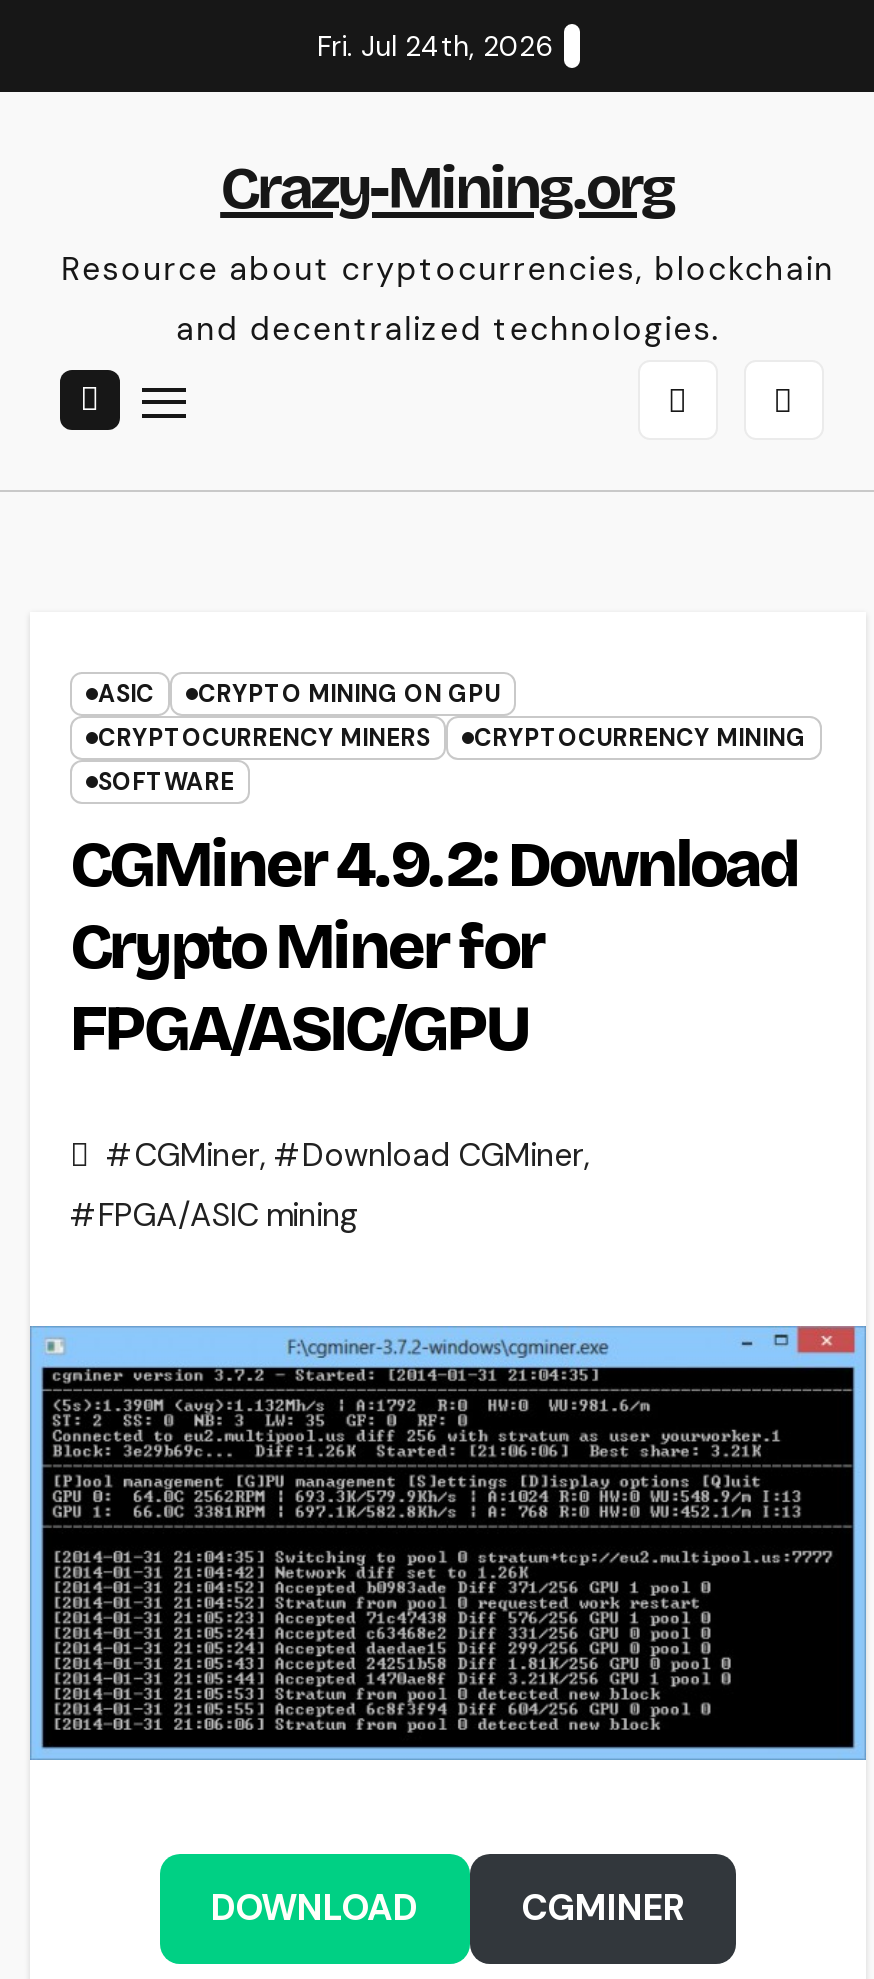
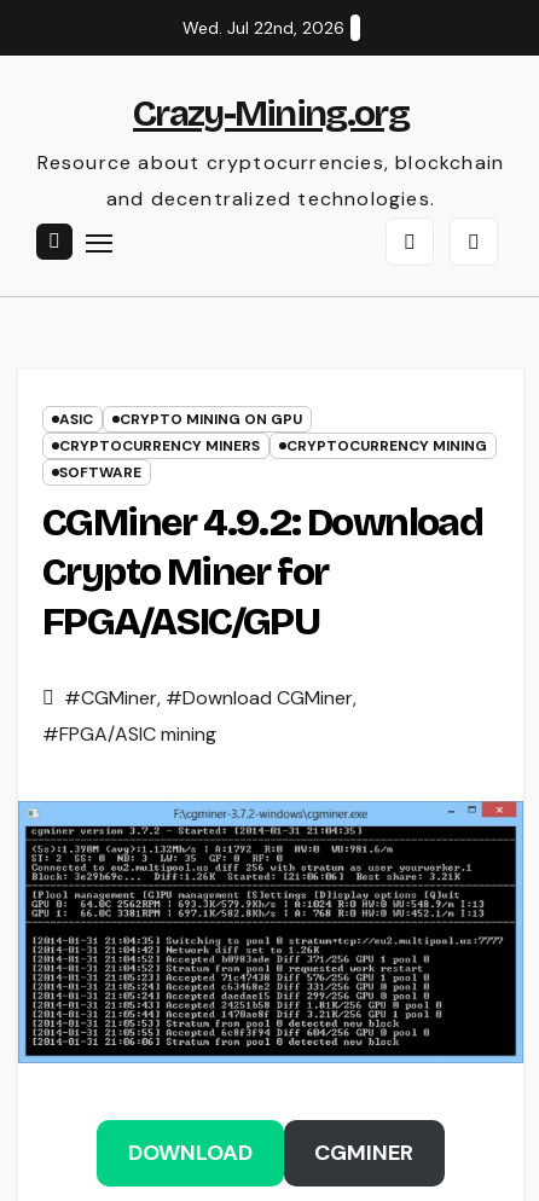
[317,28,553,64] Fri. Jul 24th, 2026 -> [182,17,344,39] Wed. Jul 22nd, 2026

